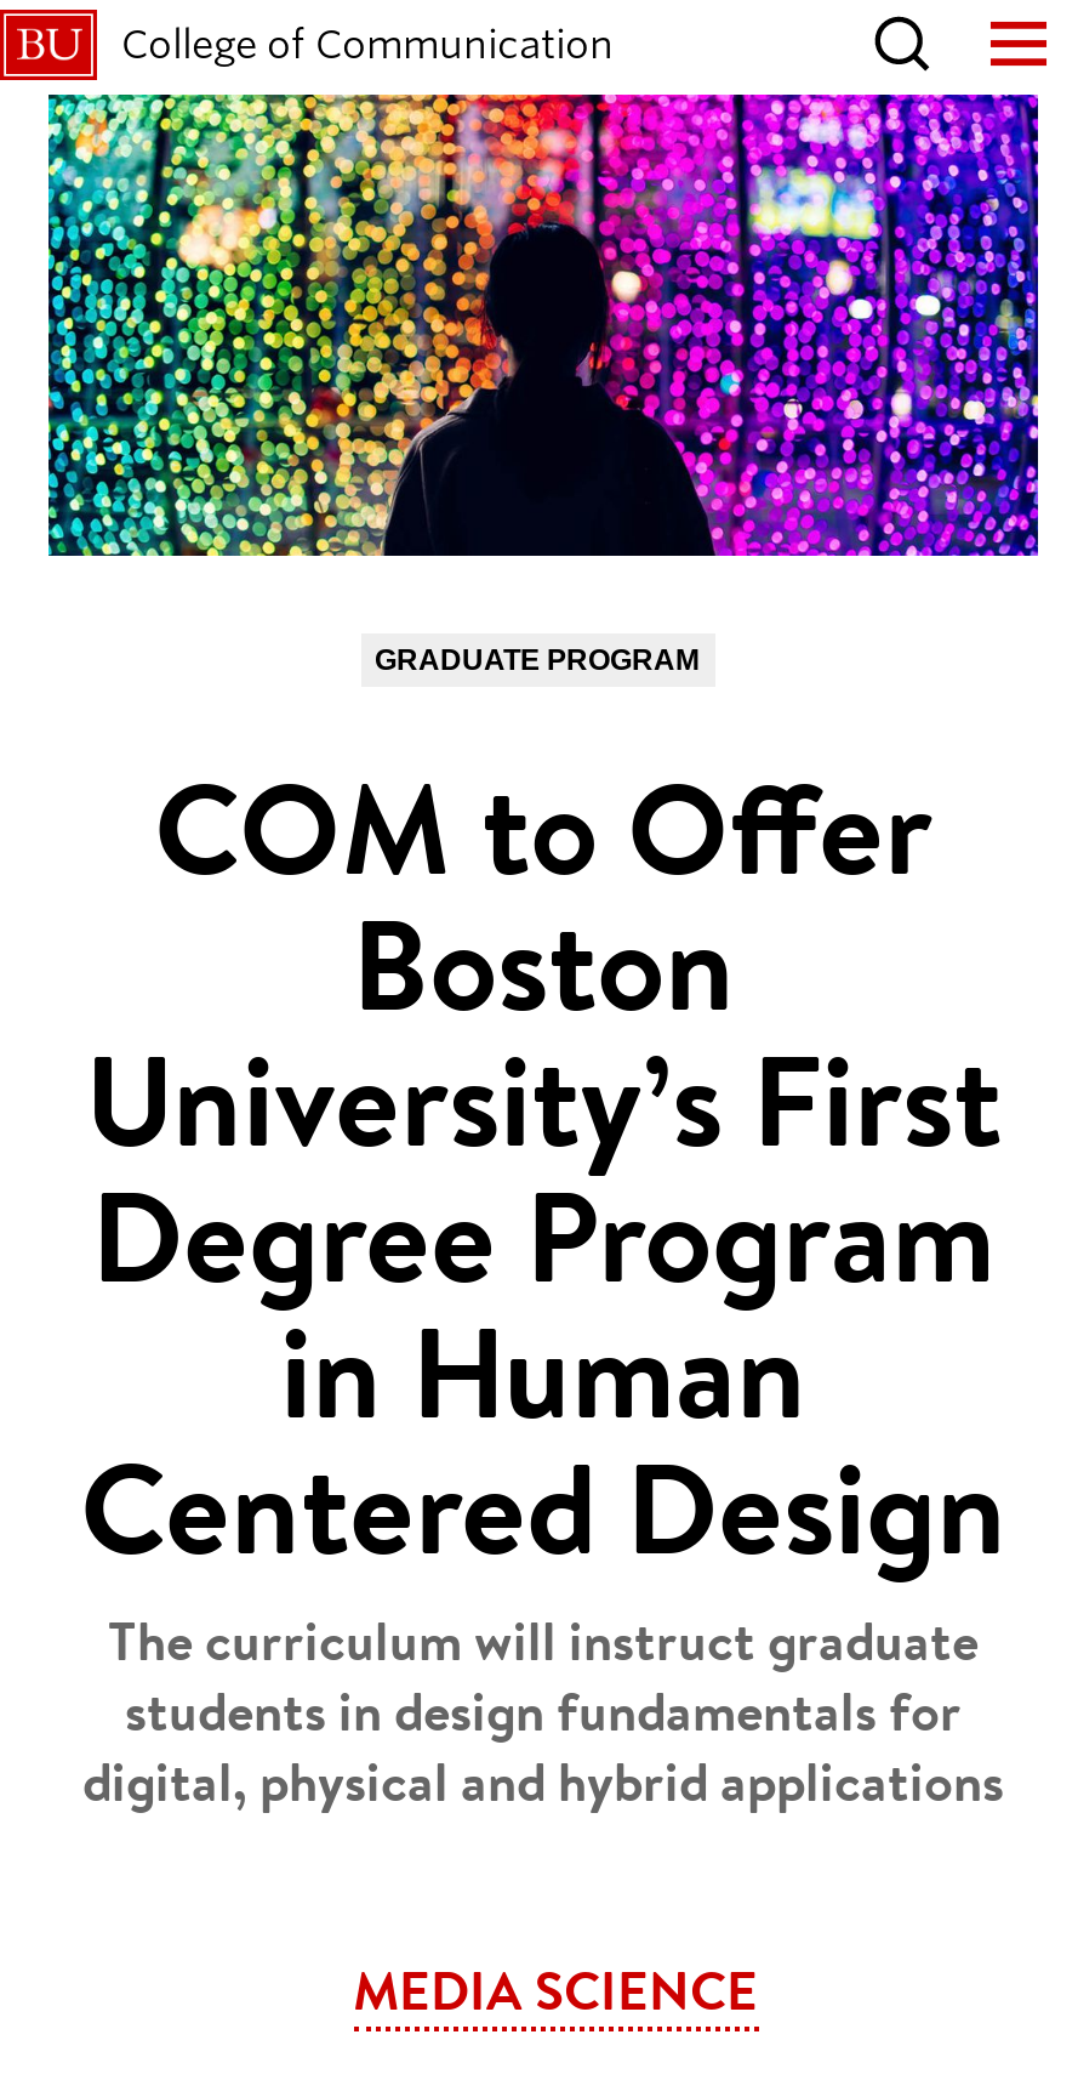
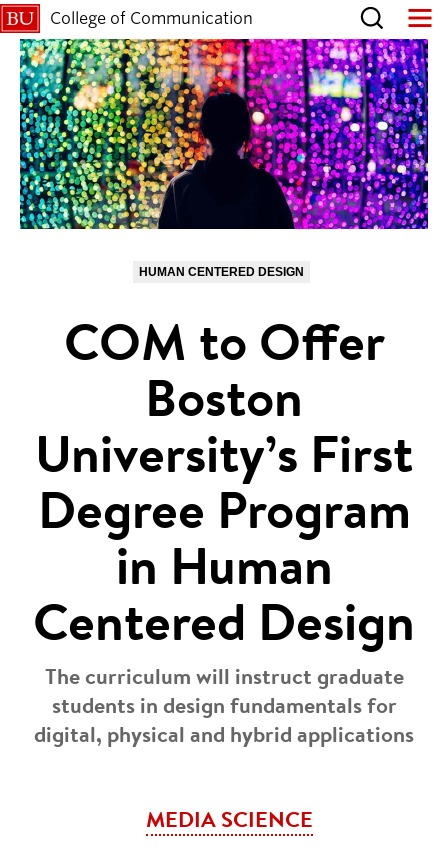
[375,643,700,677] GRADUATE PROGRAM -> [139,265,304,279] HUMAN CENTERED DESIGN

